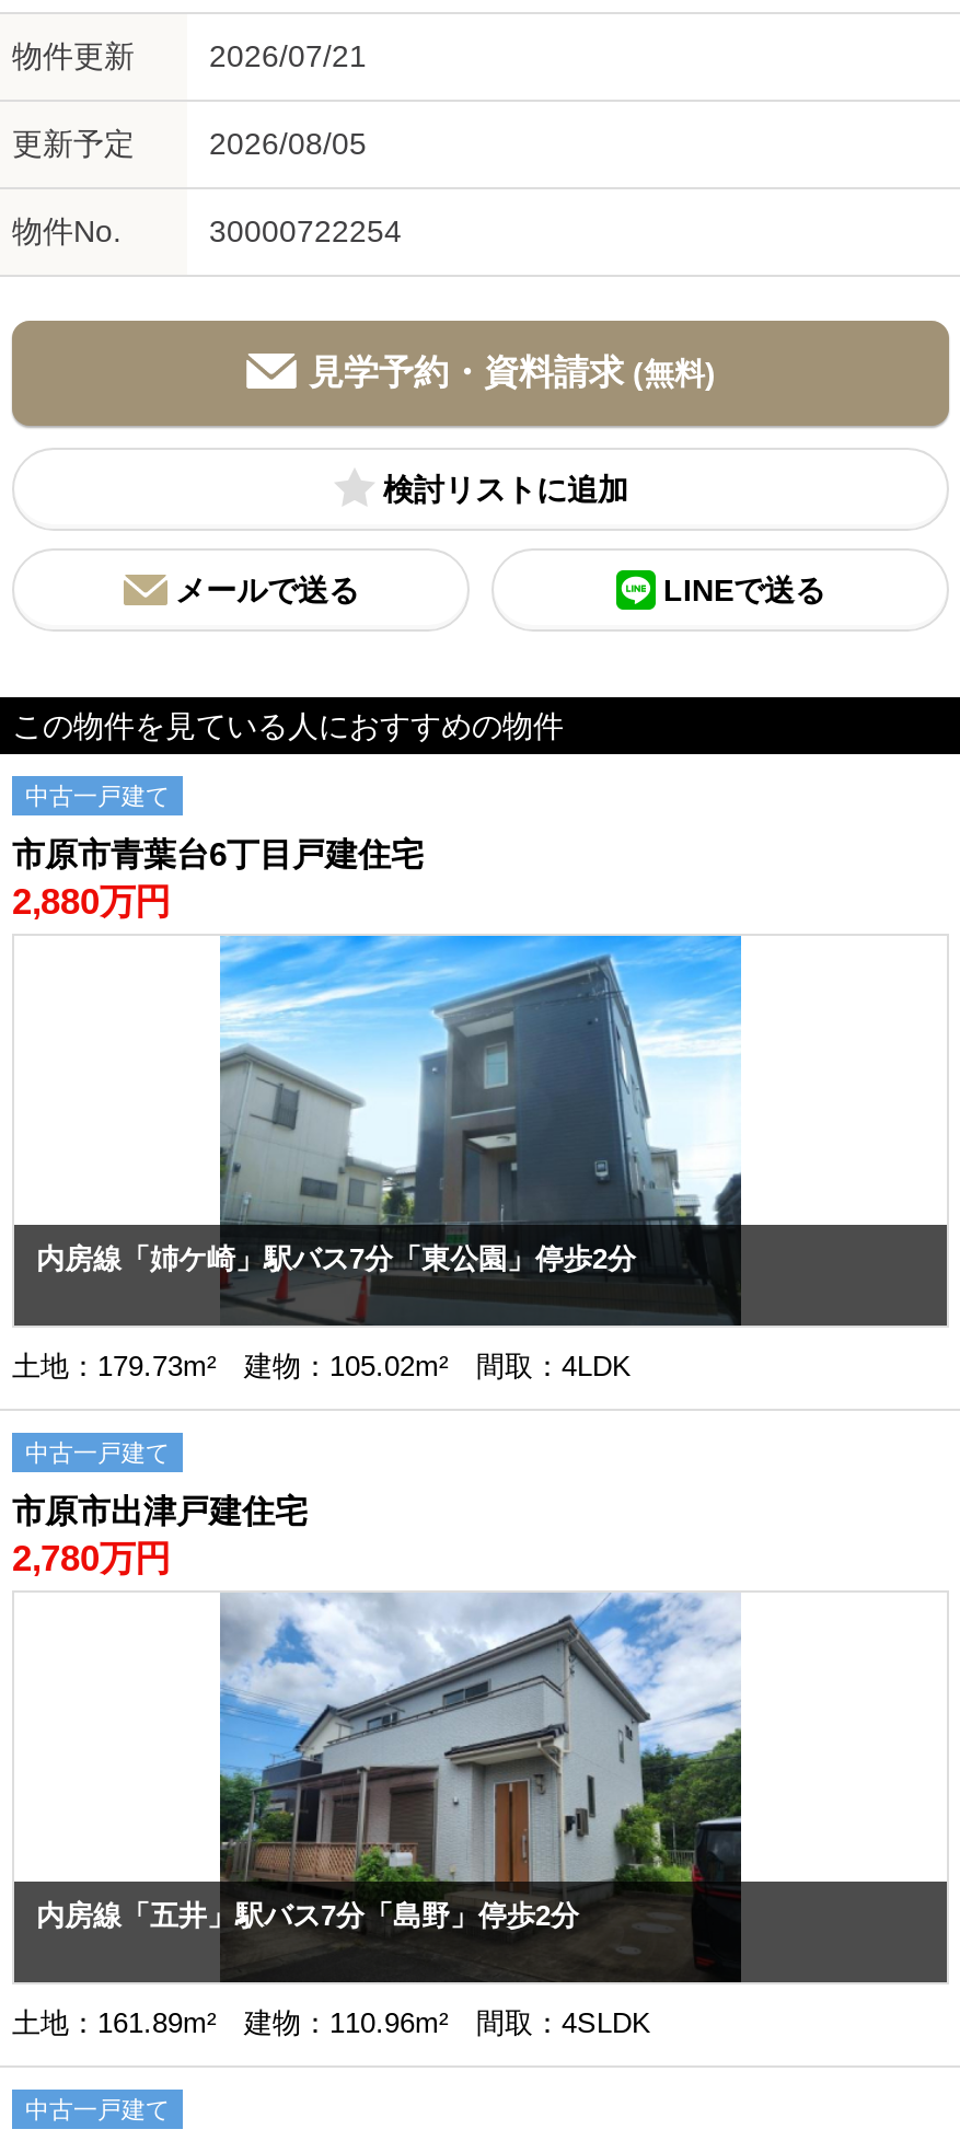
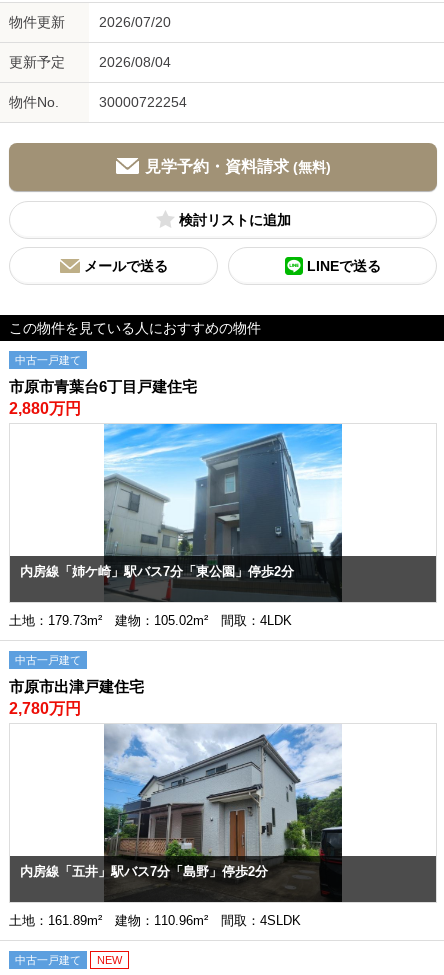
[209,38,367,73] 2026/07/21 -> [99,14,171,30] 2026/07/20
[209,126,367,161] 2026/08/05 -> [99,54,171,70] 2026/08/04
none -> [97,954,122,966] NEW

